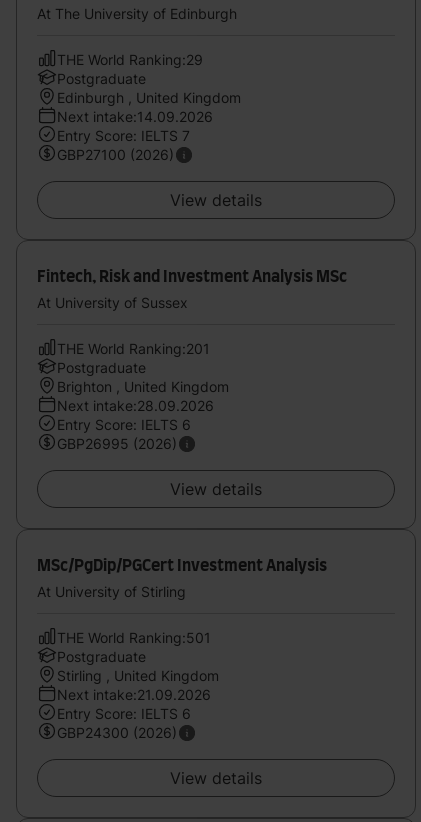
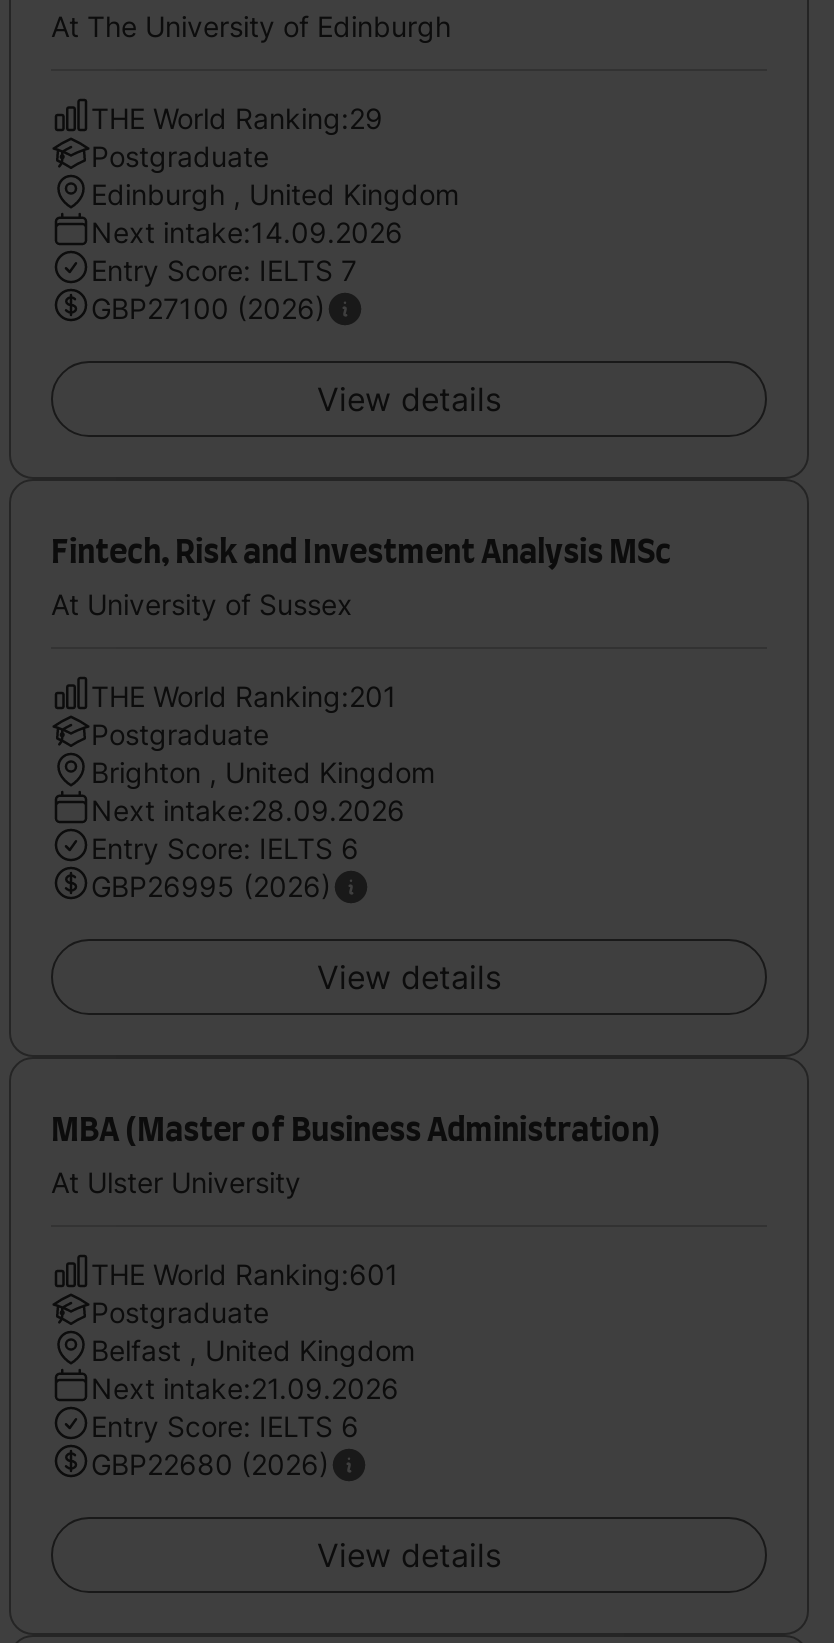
[37,558,327,574] MSc/PgDip/PGCert Investment Analysis -> [51,1116,661,1148] MBA (Master of Business Administration)
[37,583,186,600] At University of Stirling -> [51,1166,301,1200] At Ulster University
[57,629,211,646] THE World Ranking:501 -> [91,1258,399,1292] THE World Ranking:601
[57,667,219,684] Stirling , United Kingdom -> [91,1334,415,1368] Belfast , United Kingdom
[57,724,177,741] GBP24300 (2026) -> [91,1448,329,1482] GBP22680 (2026)

